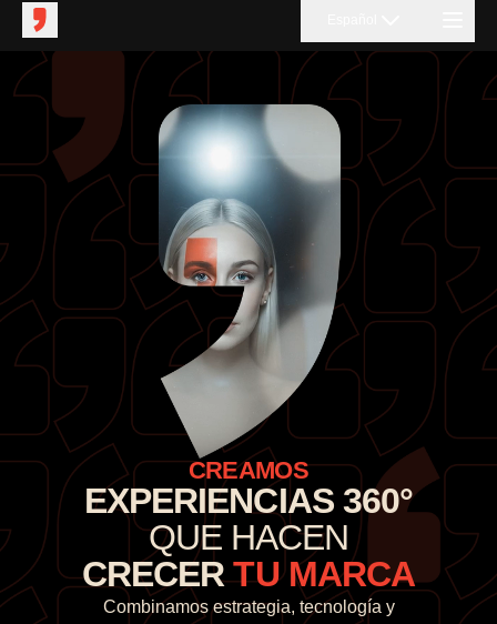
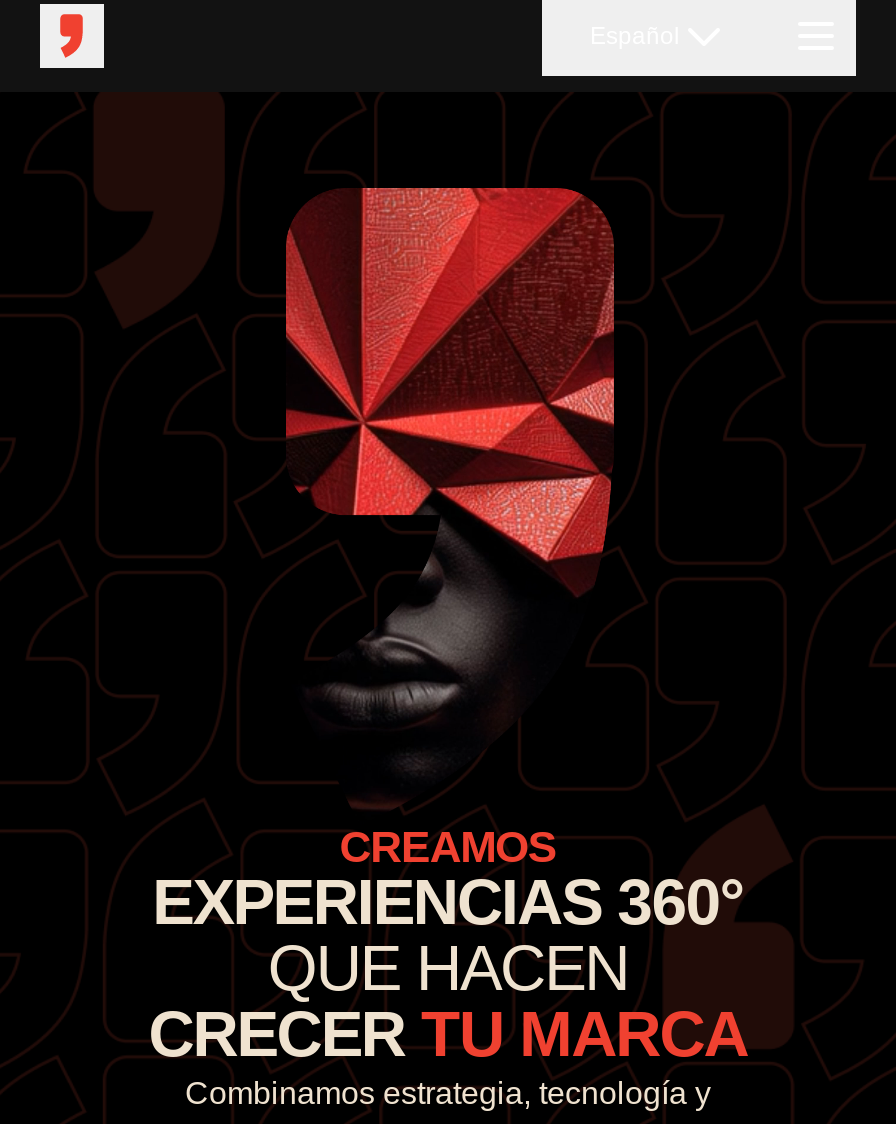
[158,103,342,454] [image] -> [284,186,616,818] [image]

